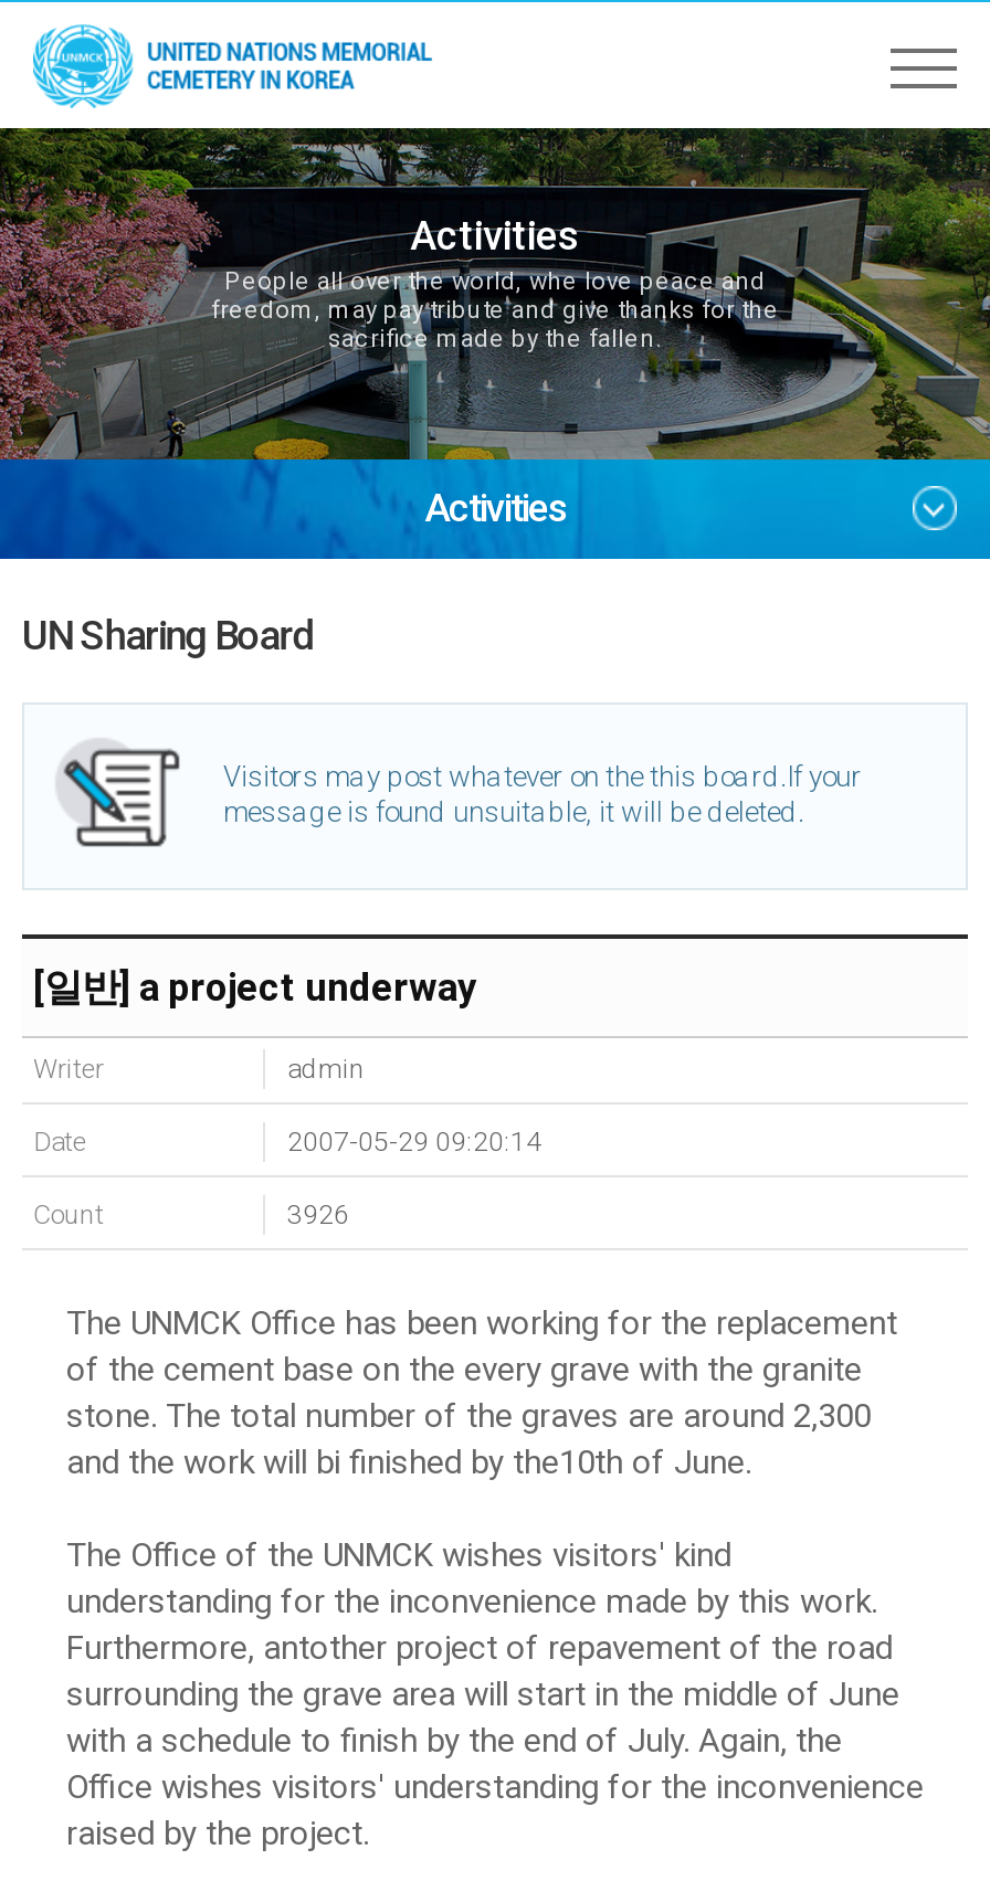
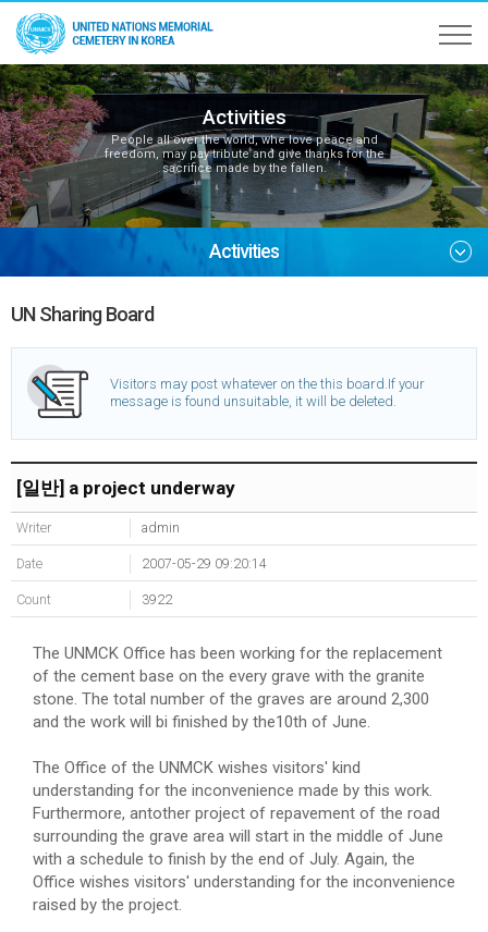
[287,1200,349,1230] 3926 -> [142,592,172,608] 3922

